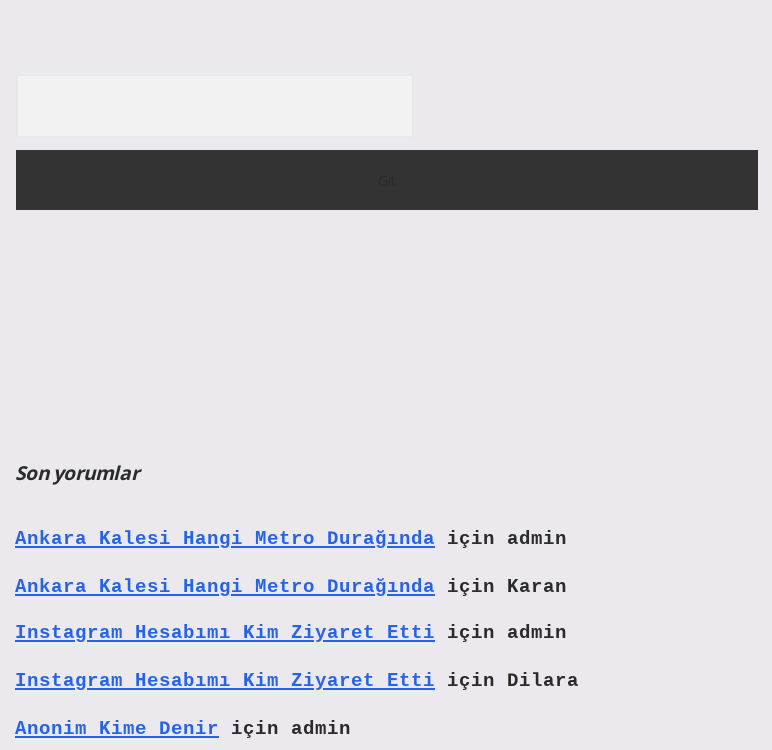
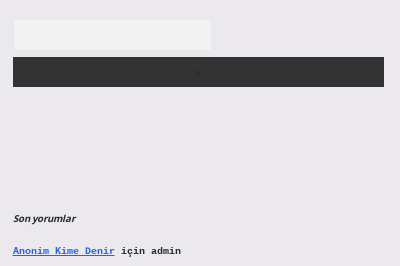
[15,528,579,692] Ankara Kalesi Hangi Metro Durağında için admin | Ankara Kalesi Hangi Metro Durağında için Karan | Instagram Hesabımı Kim Ziyaret Etti için admin | Instagram Hesabımı Kim Ziyaret Etti için Dilara -> none

